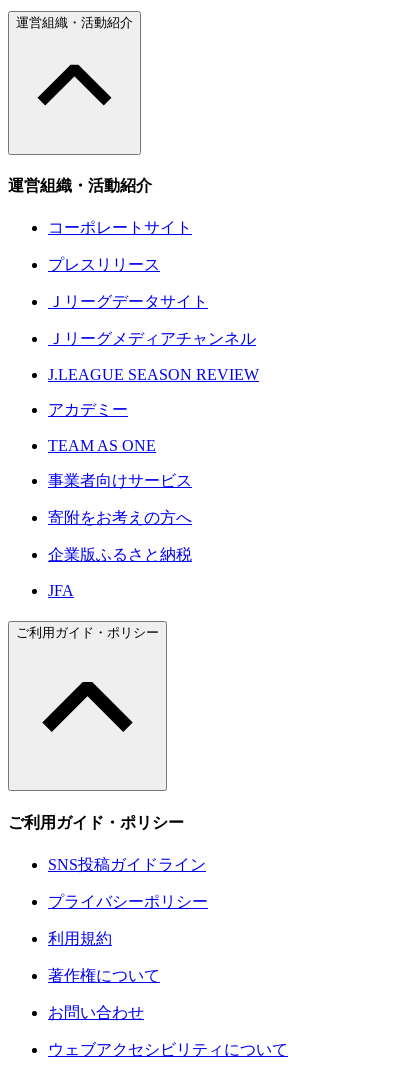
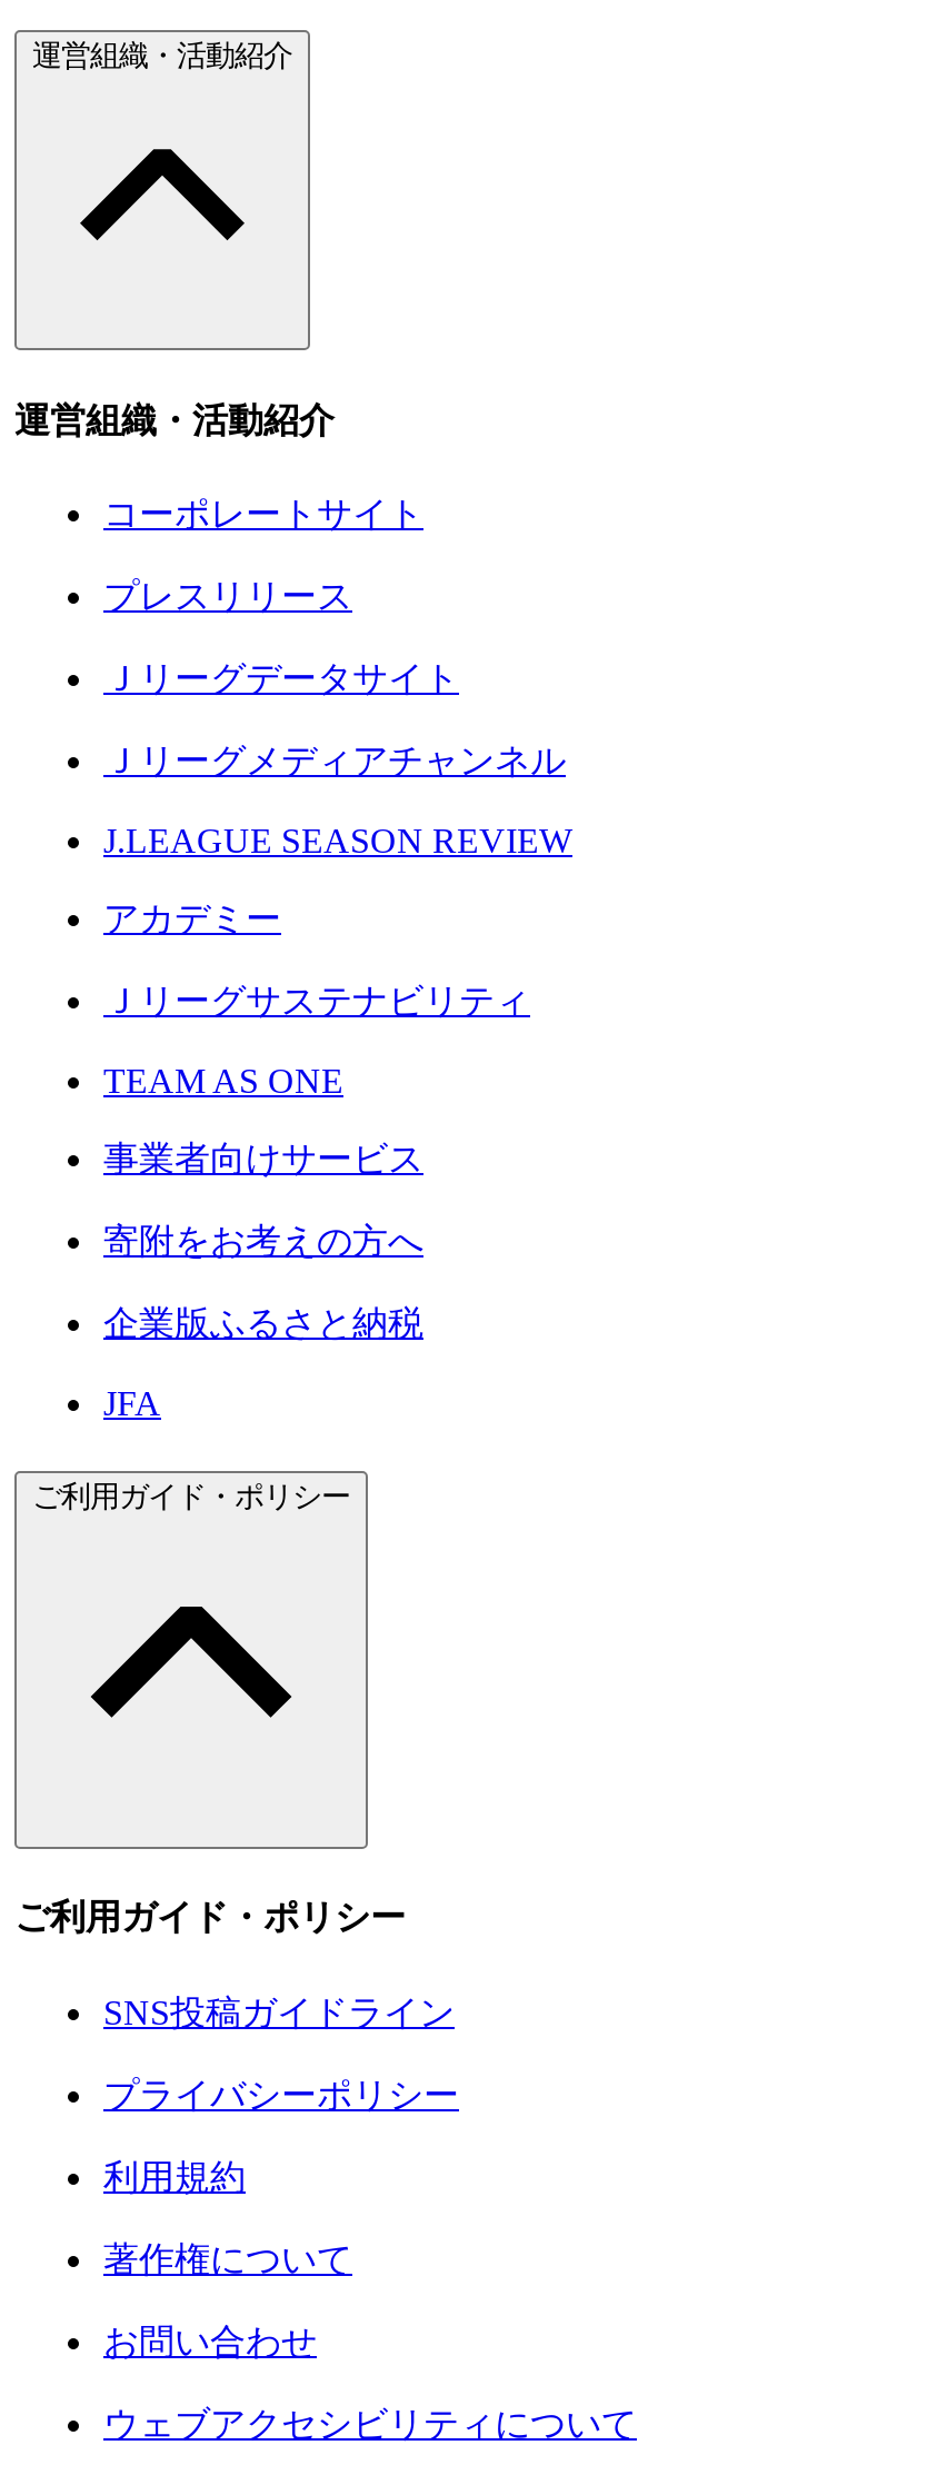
none -> [103,981,530,1019] Ｊリーグサステナビリティ

